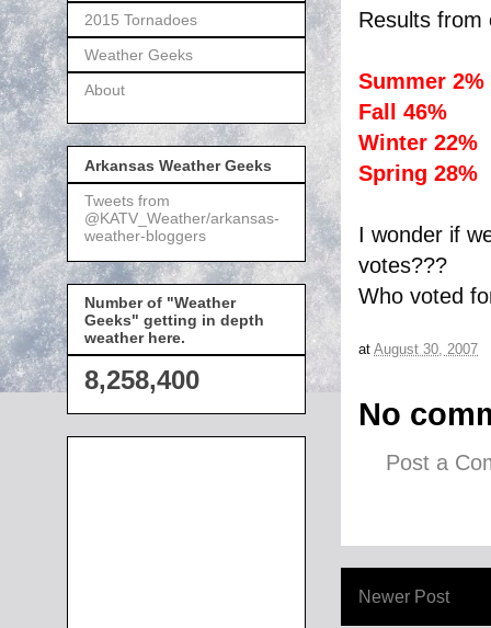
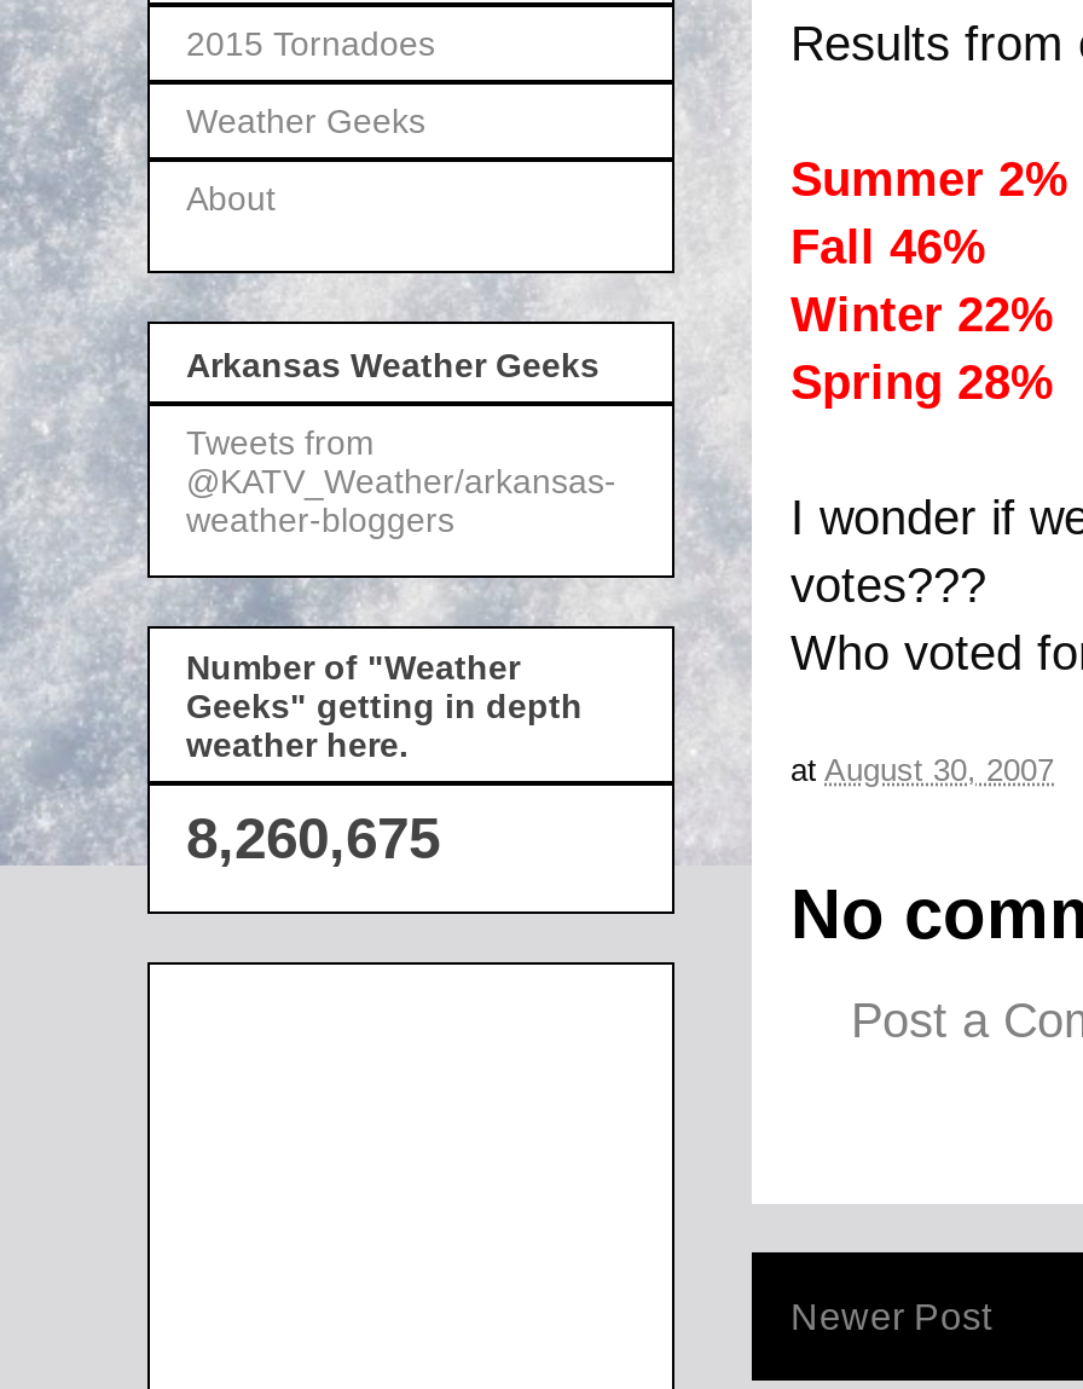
[84,365,199,395] 8,258,400 -> [186,806,440,871] 8,260,675

